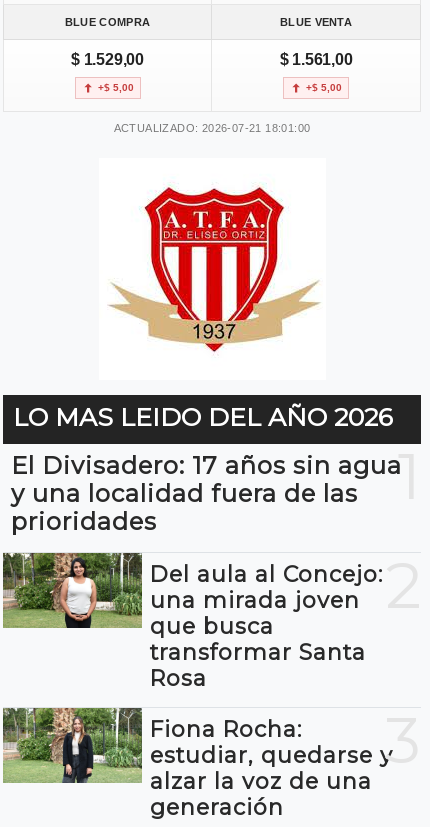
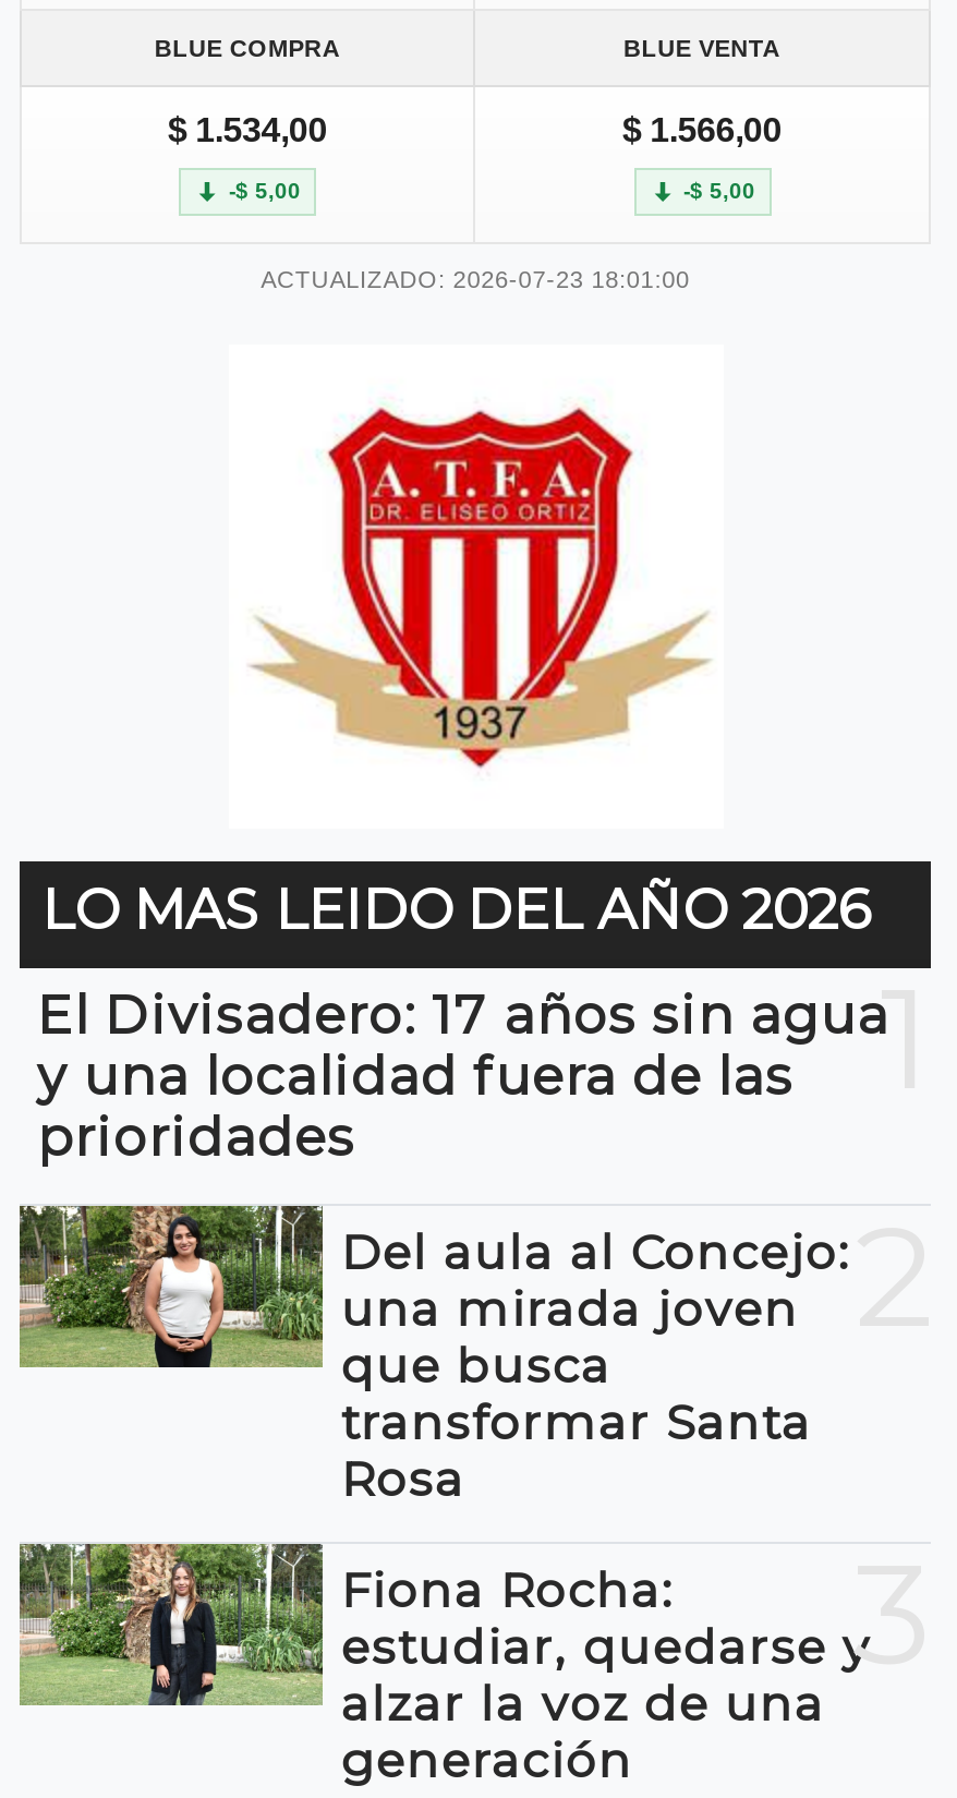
[71,51,144,68] $ 1.529,00 -> [168,110,327,147] $ 1.534,00
[279,51,352,68] $ 1.561,00 -> [622,110,782,147] $ 1.566,00
[97,82,133,93] +$ 5,00 -> [229,178,301,202] -$ 5,00
[306,82,342,93] +$ 5,00 -> [683,178,755,202] -$ 5,00
[114,122,310,134] ACTUALIZADO: 2026-07-21 18:01:00 -> [261,265,690,291] ACTUALIZADO: 2026-07-23 18:01:00

